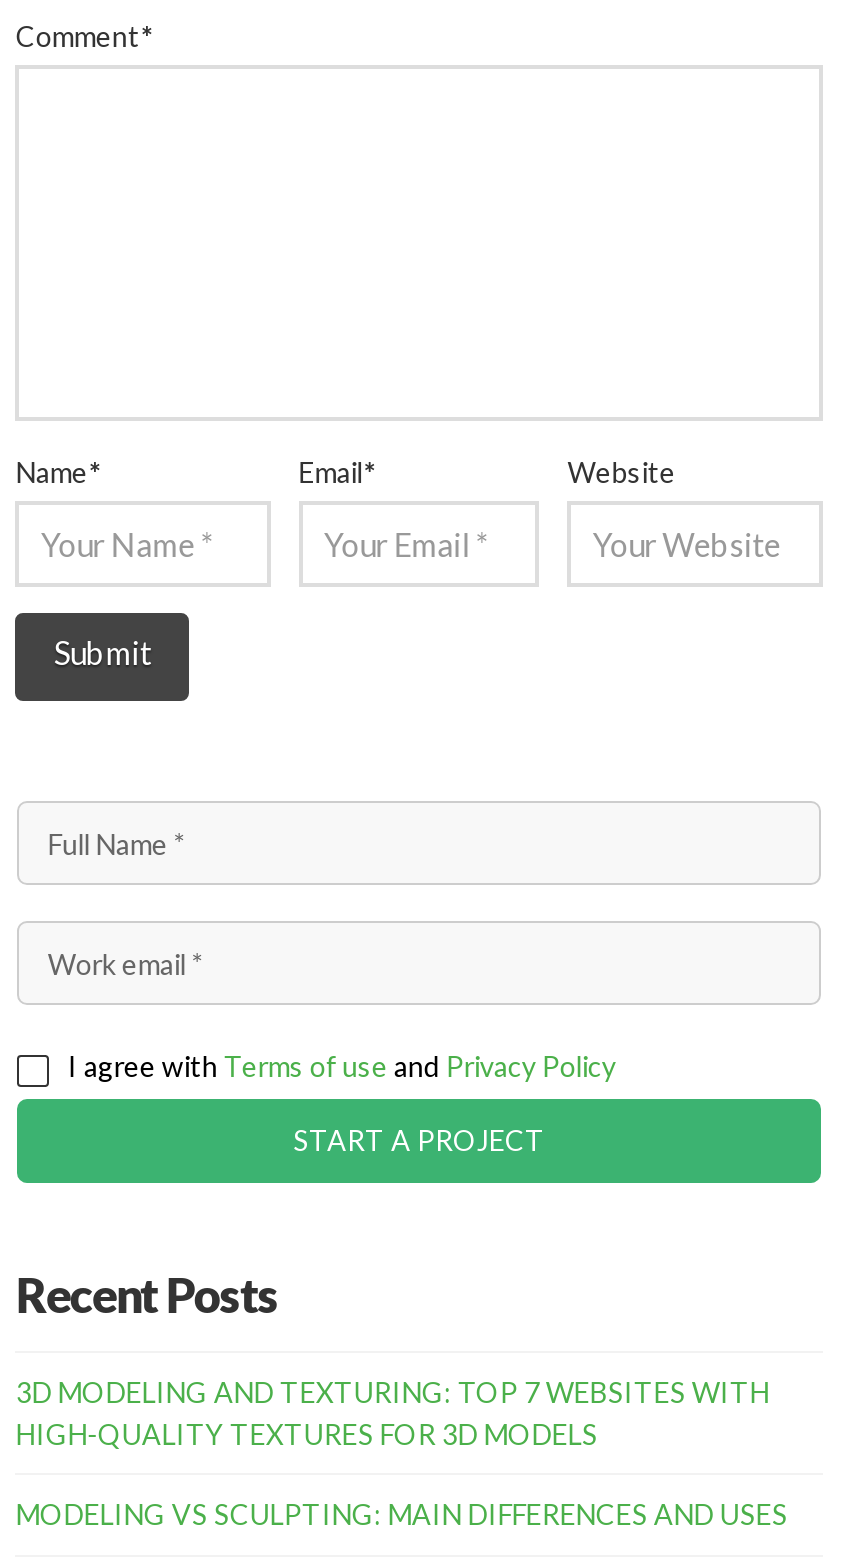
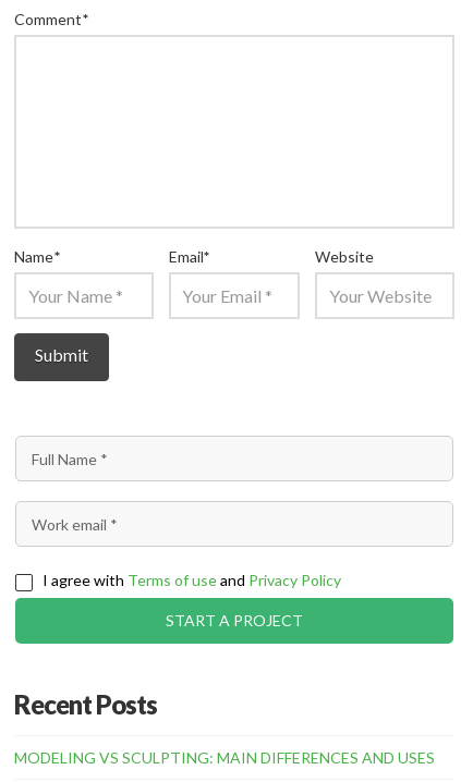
[16,1376,770,1452] 3D MODELING AND TEXTURING: TOP 7 WEBSITES WITH | HIGH-QUALITY TEXTURES FOR 3D MODELS -> none

